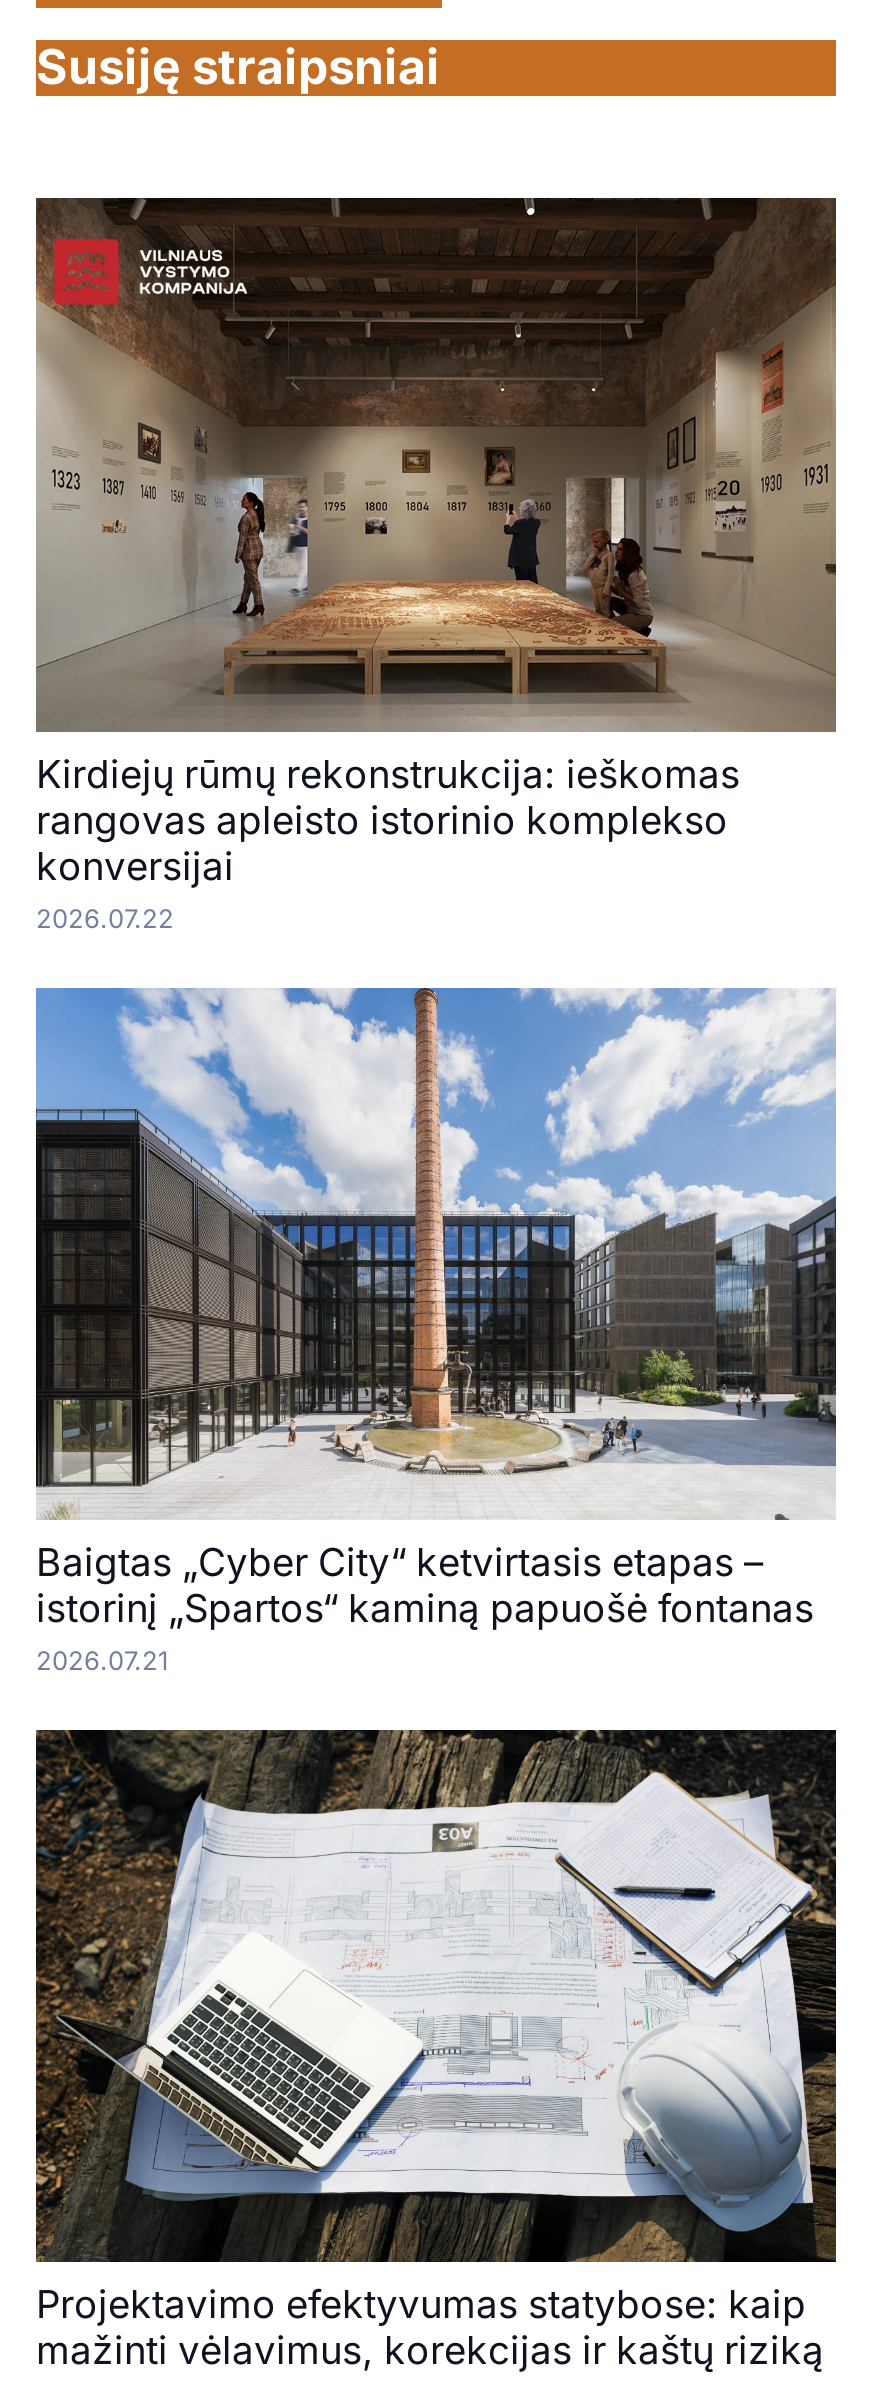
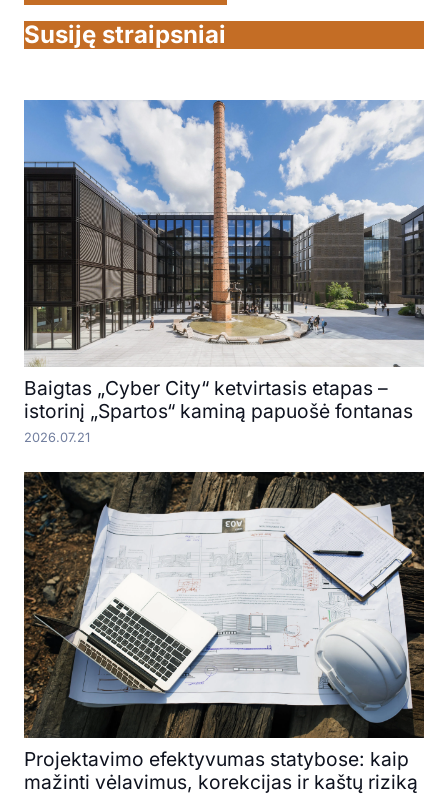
[34,196,838,933] [image] | Kirdiejų rūmų rekonstrukcija: ieškomas | rangovas apleisto istorinio komplekso | konversijai | 2026.07.22 -> none

